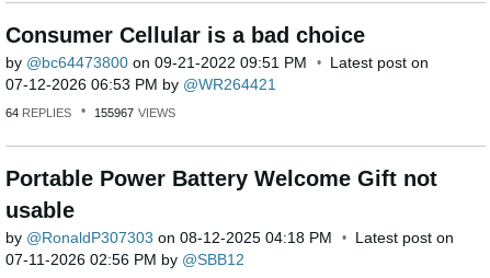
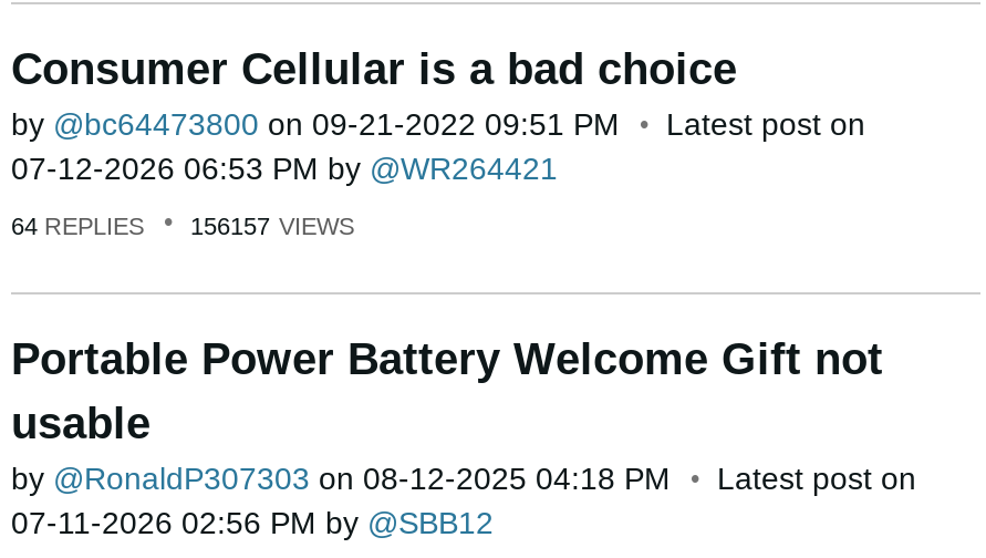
[5,106,175,119] 64 REPLIES 155967 VIEWS -> [11,212,354,238] 64 REPLIES 156157 VIEWS

